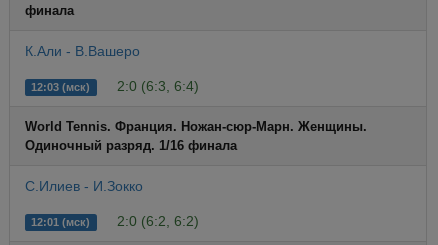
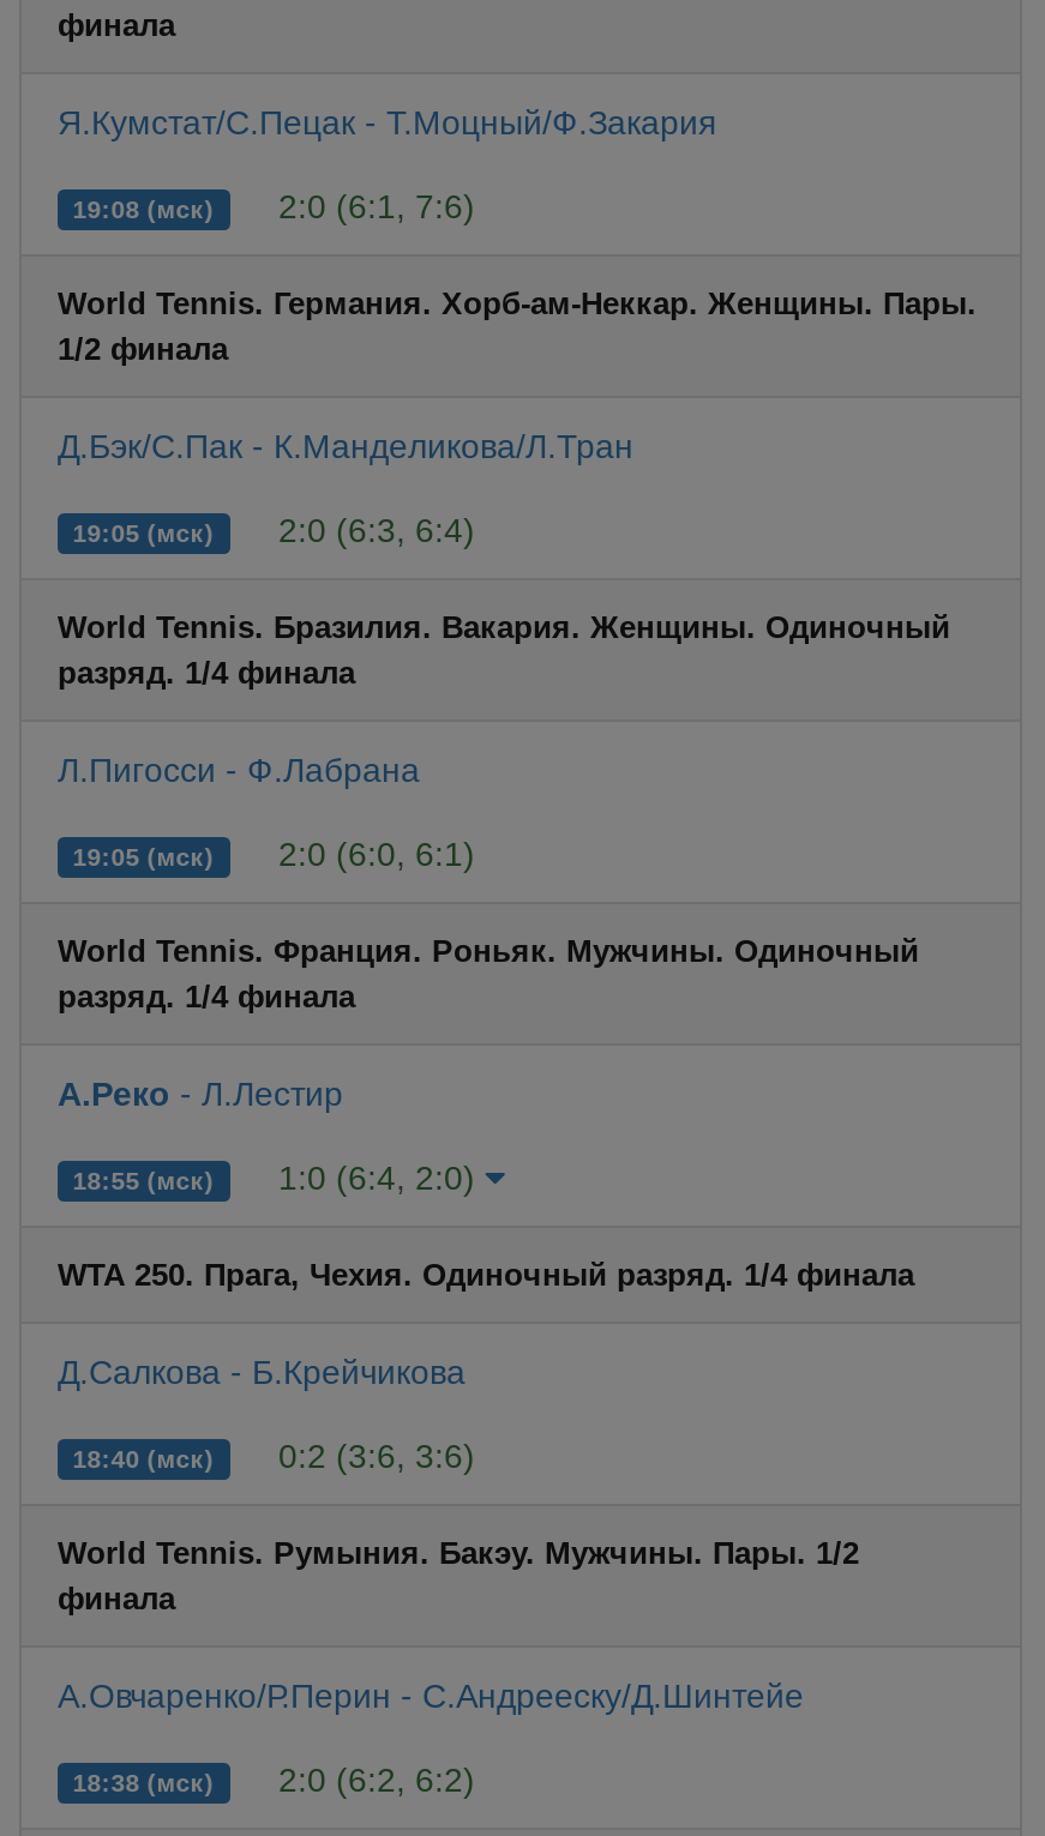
[25,43,140,93] К.Али - В.Вашеро | 12:03 (мск) -> [58,103,977,547] Я.Кумстат/С.Пецак - Т.Моцный/Ф.Закария | 19:08 (мск) | 2:0 (6:1, 7:6) | World Tennis. Германия. Хорб-ам-Неккар. Женщины. Пары. | 1/2 финала | Д.Бэк/С.Пак - К.Манделикова/Л.Тран | 19:05 (мск)
[25,119,367,228] World Tennis. Франция. Ножан-сюр-Марн. Женщины. | Одиночный разряд. 1/16 финала | С.Илиев - И.Зокко | 12:01 (мск) -> [58,609,950,1796] World Tennis. Бразилия. Вакария. Женщины. Одиночный | разряд. 1/4 финала | Л.Пигосси - Ф.Лабрана | 19:05 (мск) | 2:0 (6:0, 6:1) | World Tennis. Франция. Роньяк. Мужчины. Одиночный | разряд. 1/4 финала | А.Реко - Л.Лестир | 18:55 (мск) | 1:0 (6:4, 2:0) | WTA 250. Прага, Чехия. Одиночный разряд. 1/4 финала | Д.Салкова - Б.Крейчикова | 18:40 (мск) | 0:2 (3:6, 3:6) | World Tennis. Румыния. Бакэу. Мужчины. Пары. 1/2 | финала | А.Овчаренко/Р.Перин - С.Андрееску/Д.Шинтейе | 18:38 (мск)

